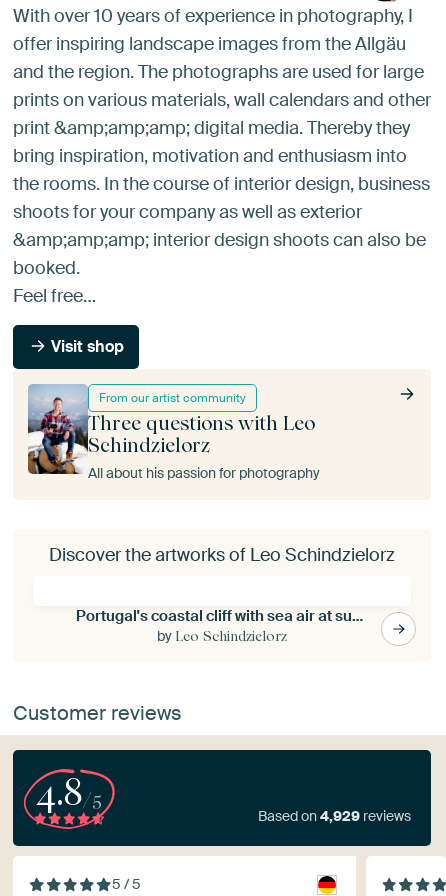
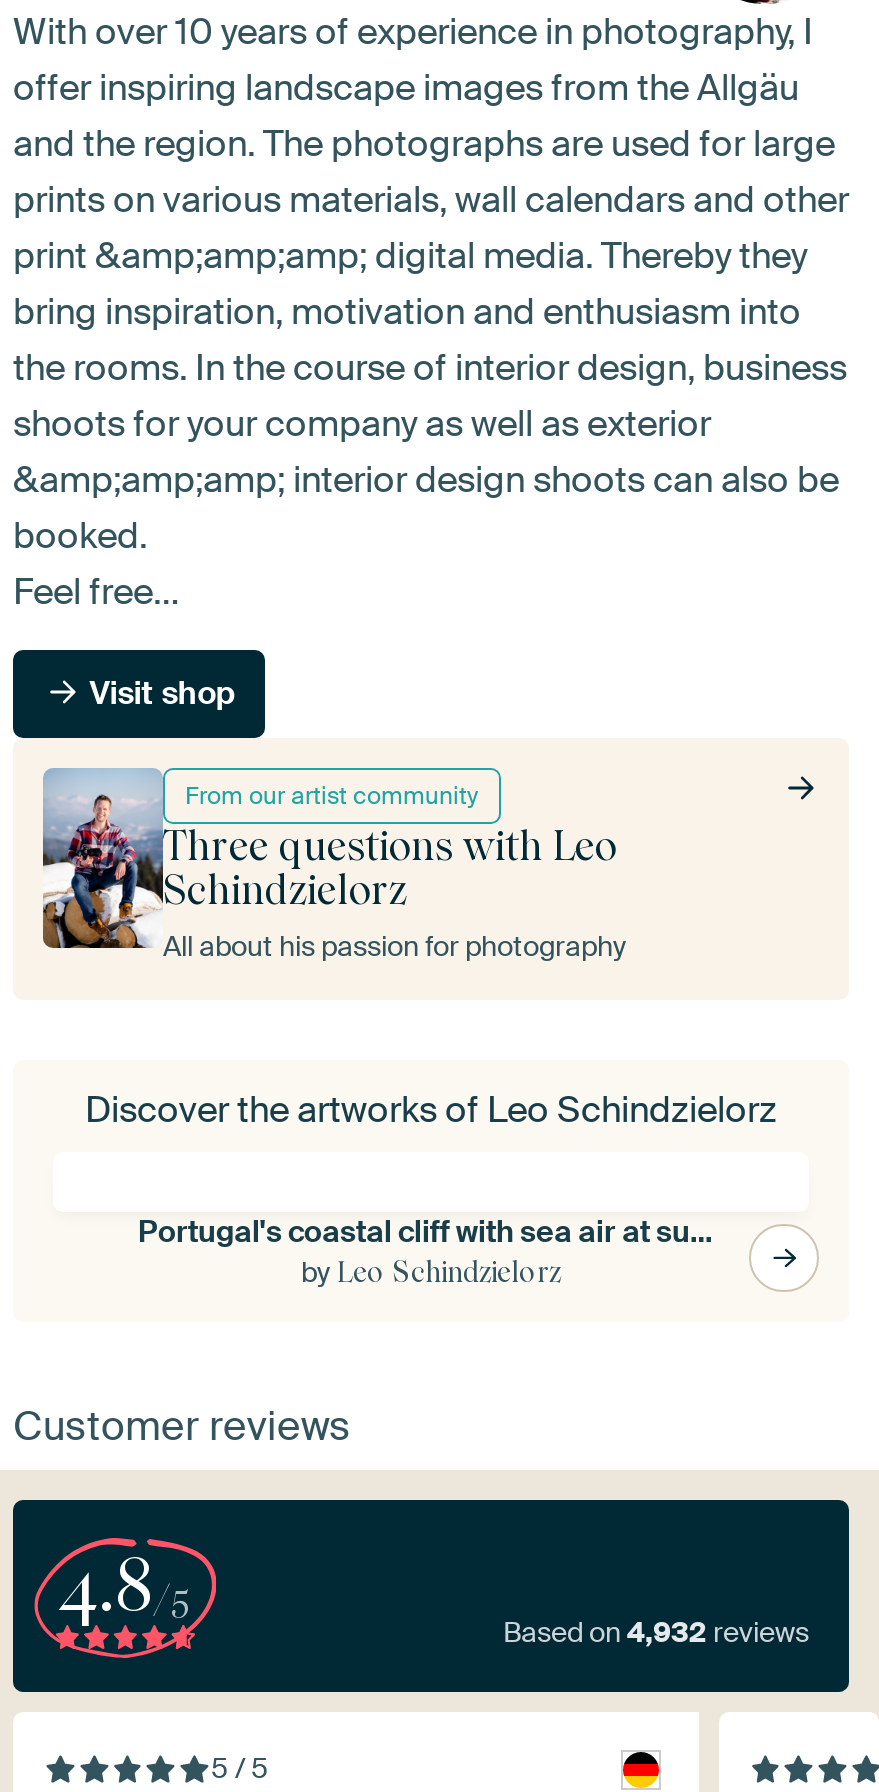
[258,807,411,825] Based on 4,929 reviews -> [503,1614,809,1650] Based on 4,932 reviews

